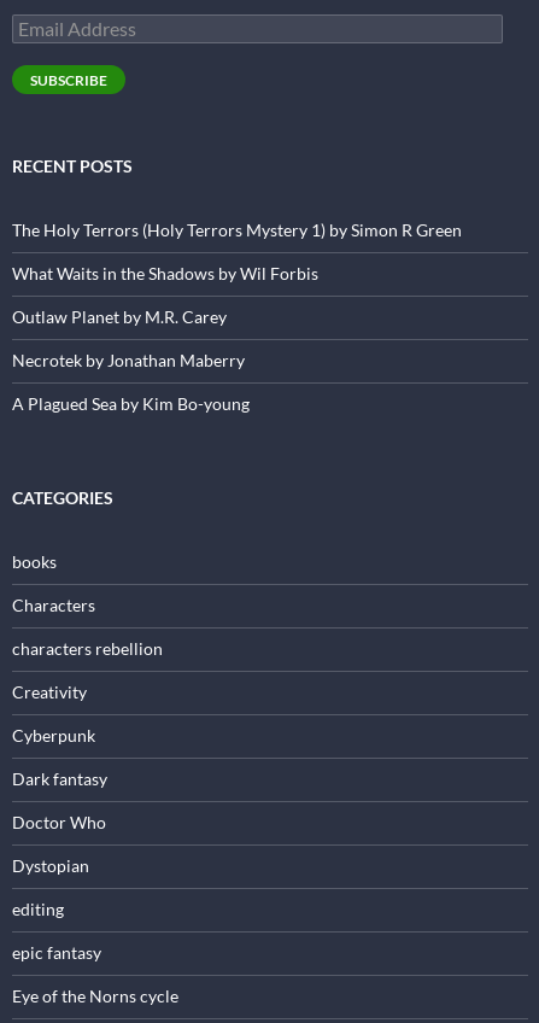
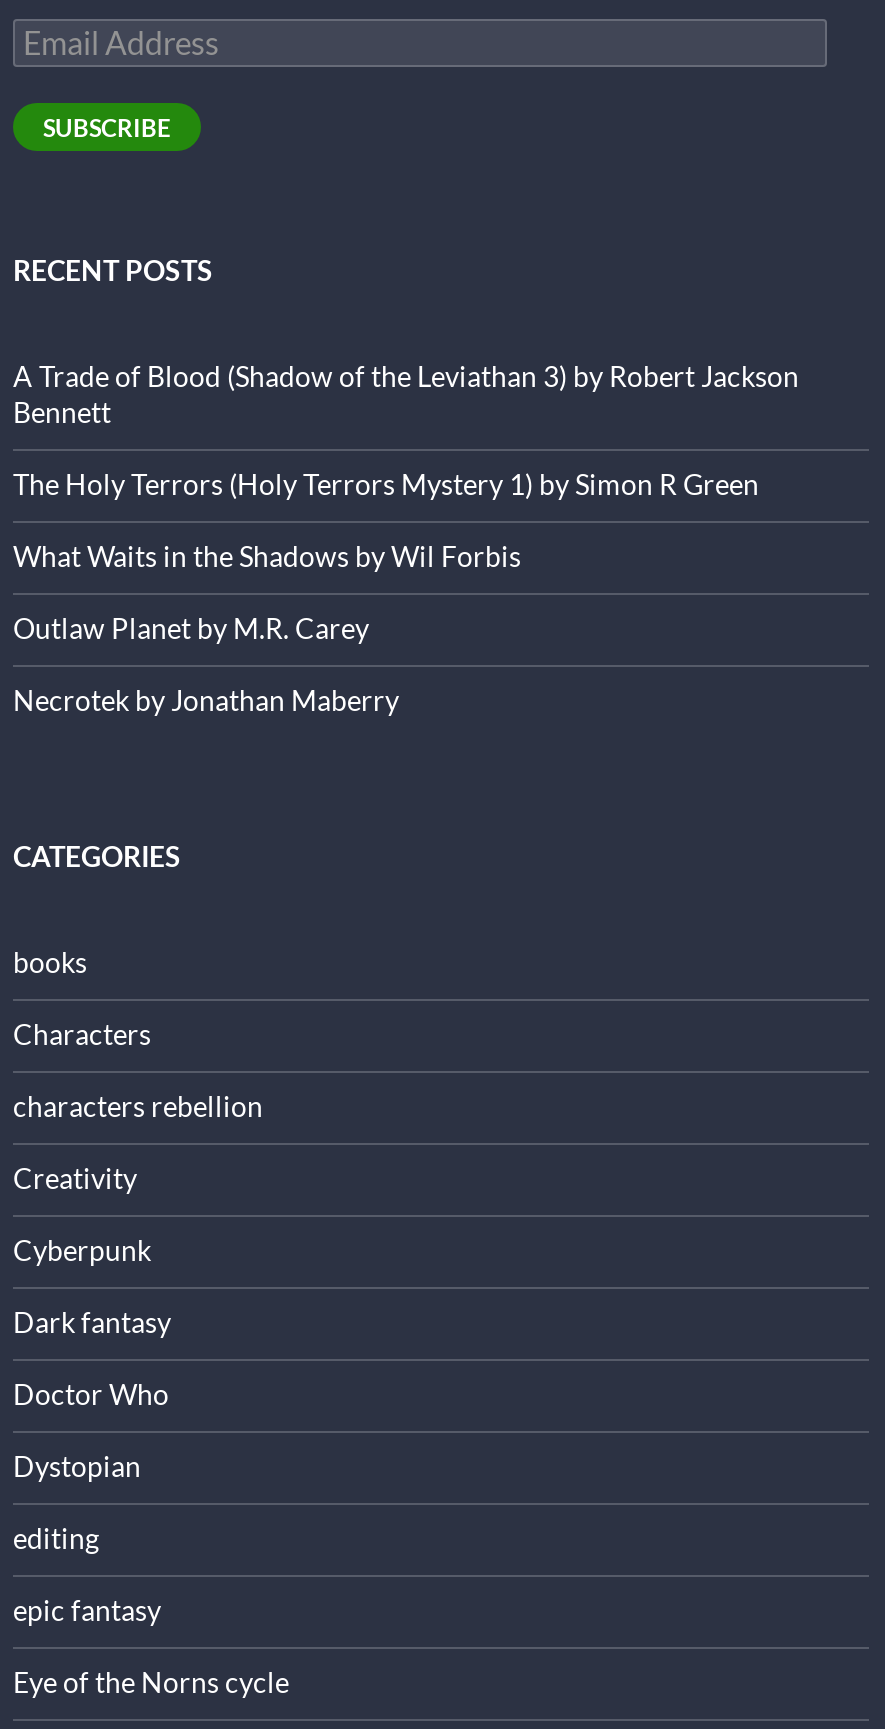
none -> [13,358,799,428] A Trade of Blood (Shadow of the Leviathan 3) by Robert Jackson | Bennett
moved [12,219,462,370] -> [13,466,759,716]: The Holy Terrors (Holy Terrors Mystery 1) by Simon R Green | What Waits in the Shadows by Wil Forbis | Outlaw Planet by M.R. Carey | Necrotek by Jonathan Maberry
[12,393,250,413] A Plagued Sea by Kim Bo-young -> none

